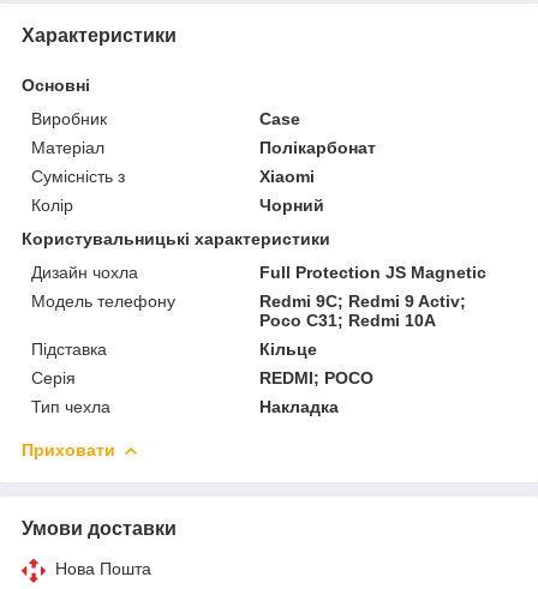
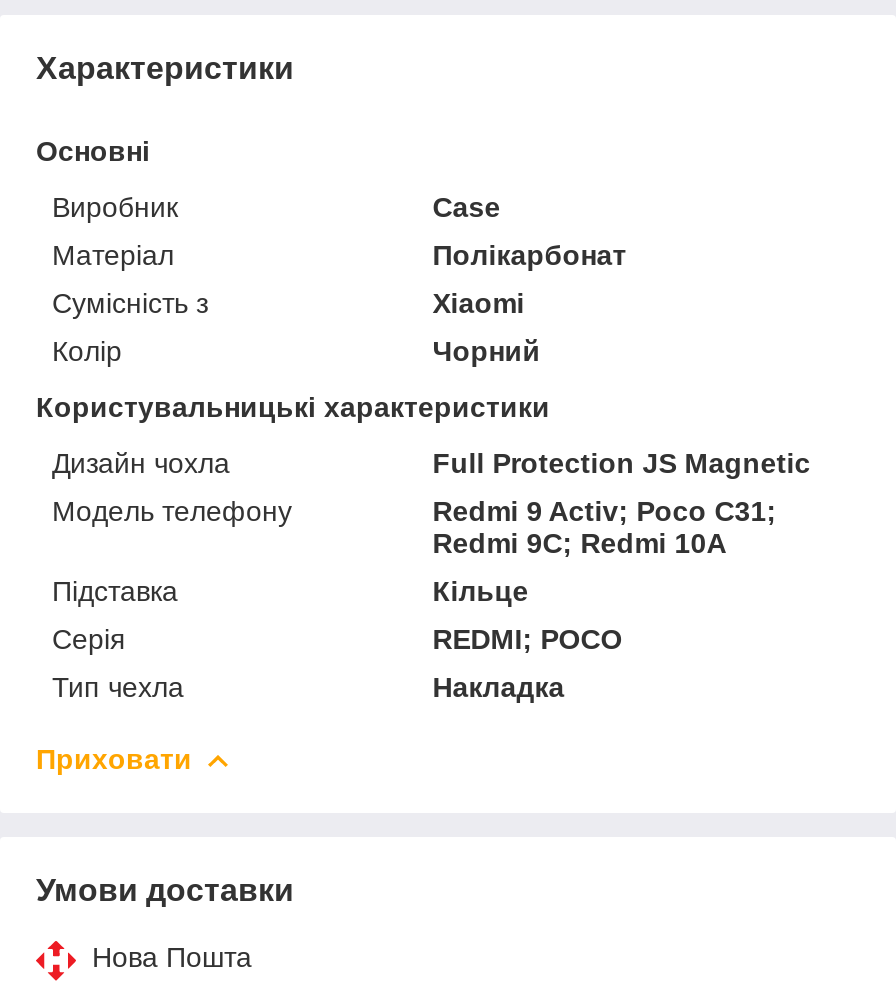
[260,291,466,310] Redmi 9C; Redmi 9 Activ; -> [432,495,776,527] Redmi 9 Activ; Poco C31;
[260,310,436,330] Poco C31; Redmi 10A -> [432,527,726,559] Redmi 9C; Redmi 10A

